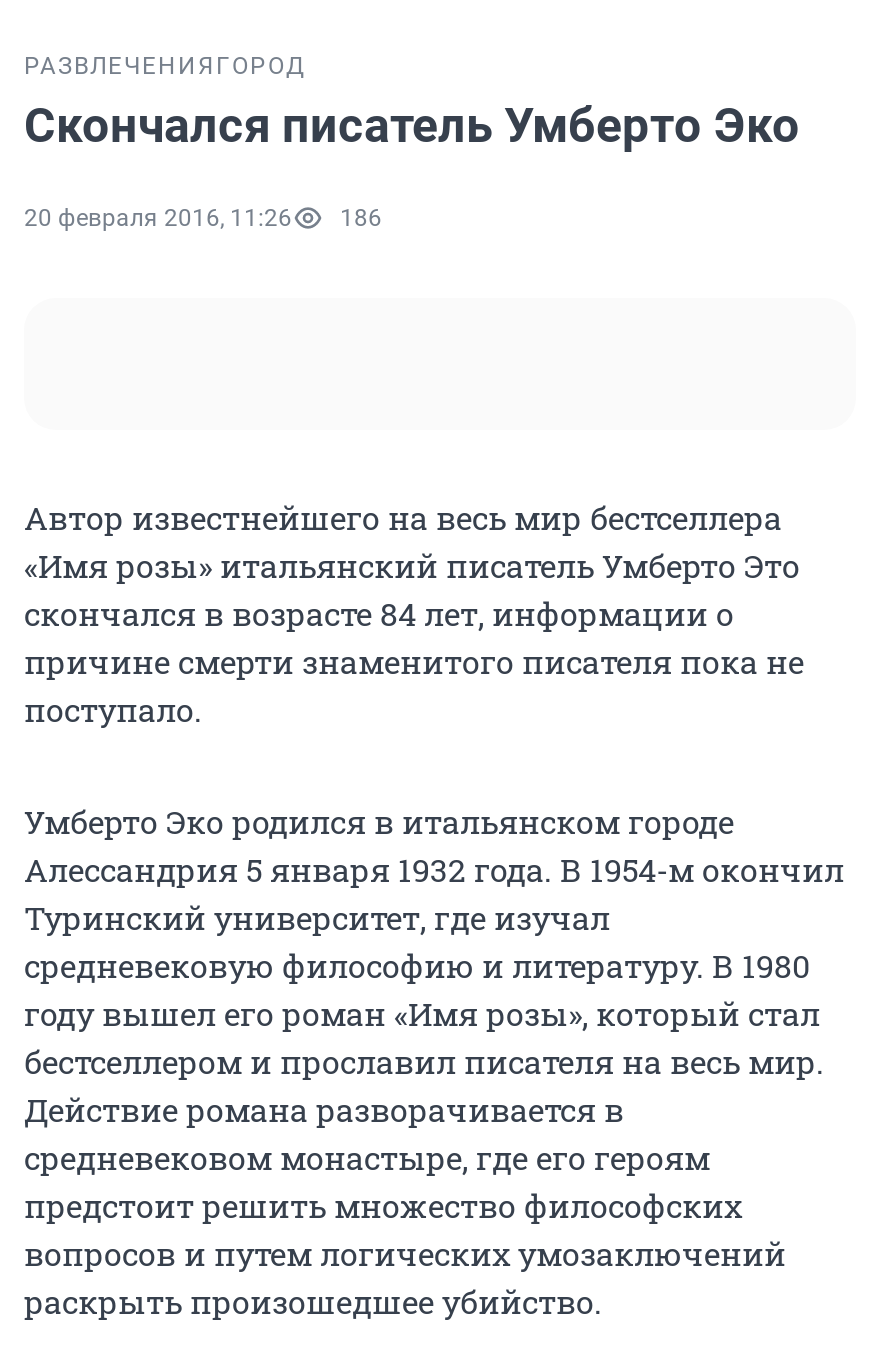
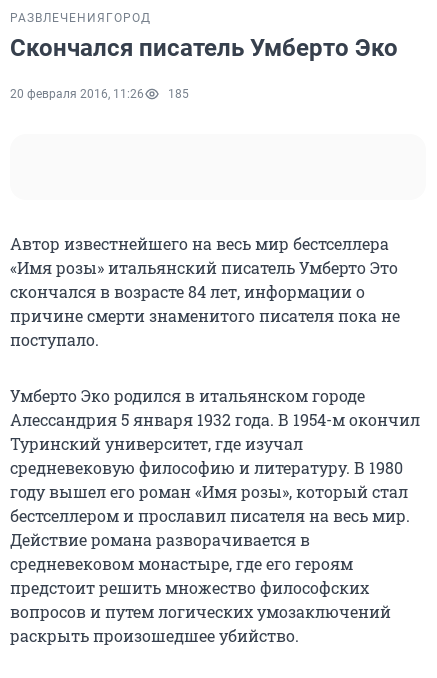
[24,204,382,232] 20 февраля 2016, 11:26 186 -> [10,87,189,101] 20 февраля 2016, 11:26 185

